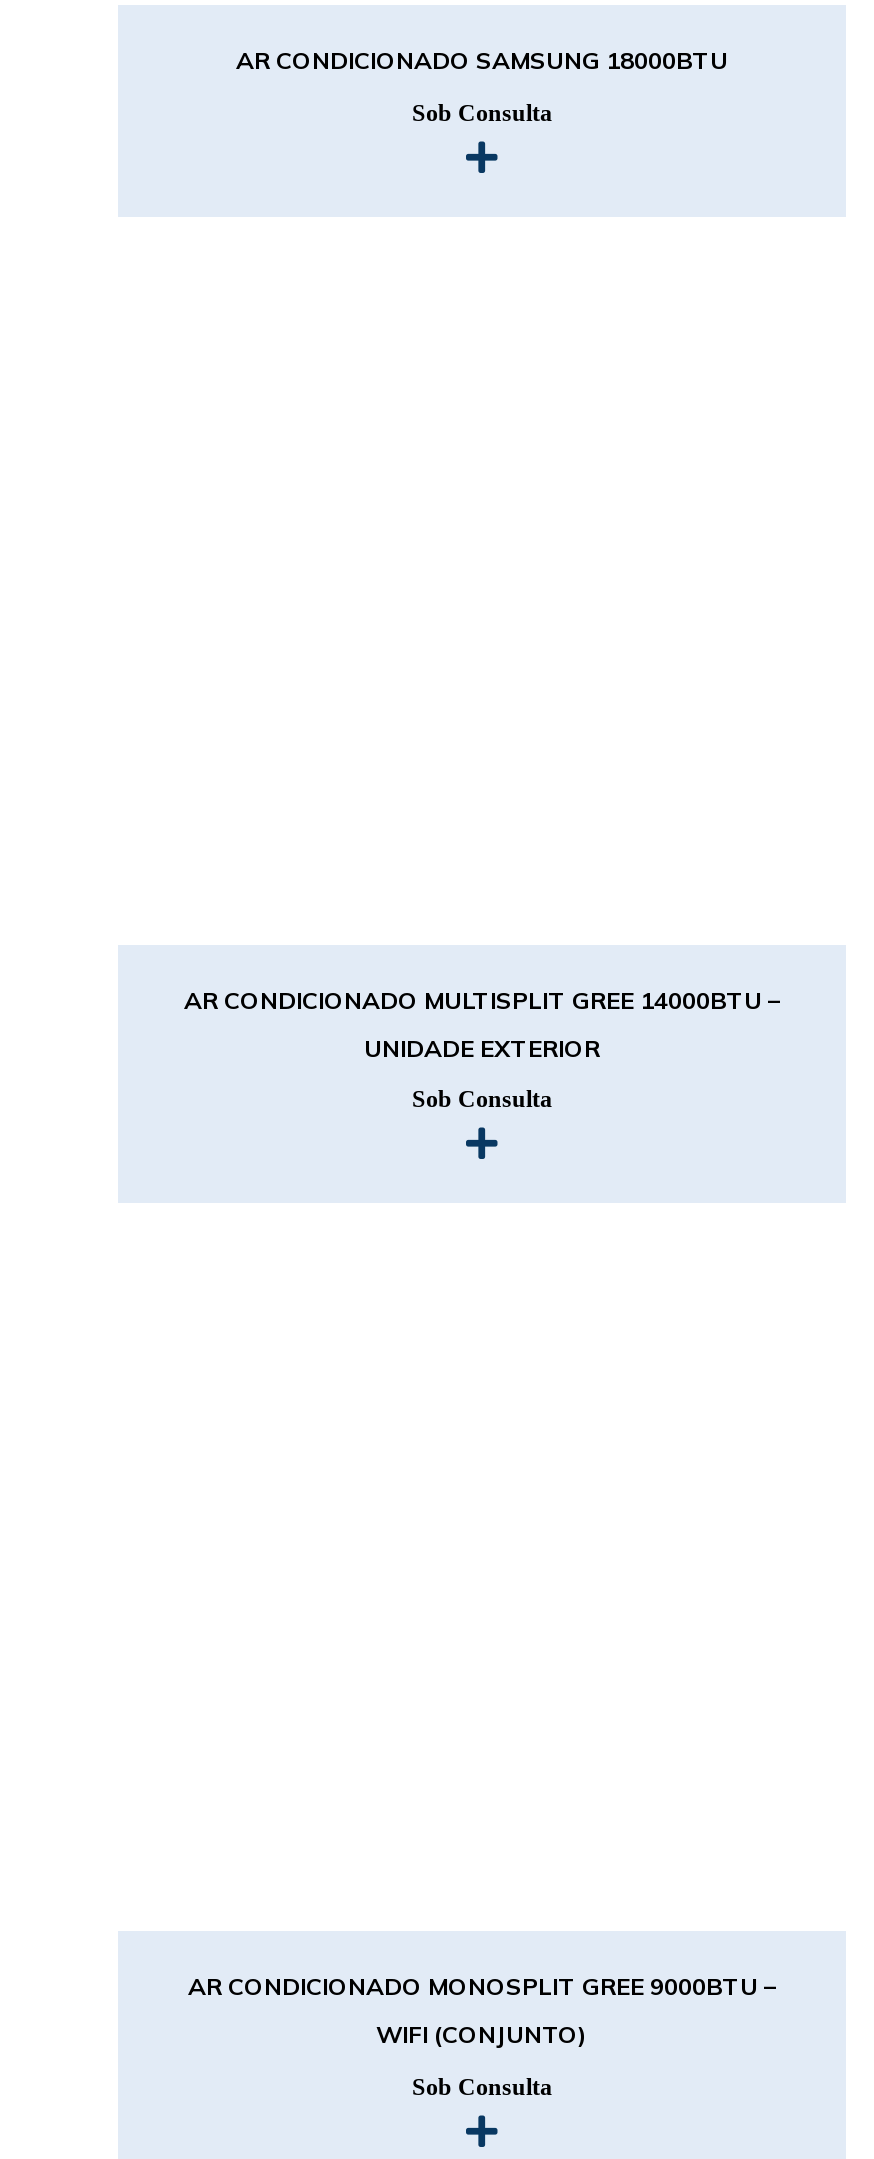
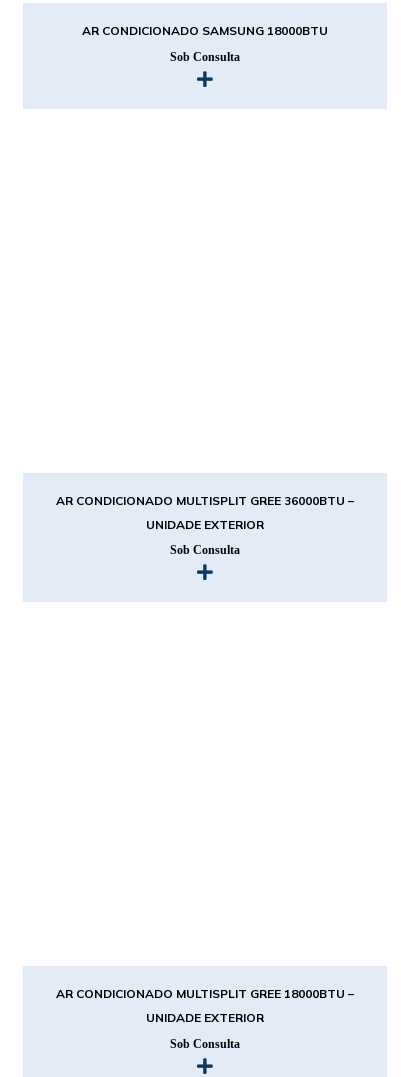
[184,984,780,1014] AR CONDICIONADO MULTISPLIT GREE 14000BTU – -> [56,493,354,508] AR CONDICIONADO MULTISPLIT GREE 36000BTU –
[188,1971,776,2001] AR CONDICIONADO MONOSPLIT GREE 9000BTU – -> [56,986,354,1001] AR CONDICIONADO MULTISPLIT GREE 18000BTU –
[376,2019,588,2049] WIFI (CONJUNTO) -> [146,1010,264,1025] UNIDADE EXTERIOR

